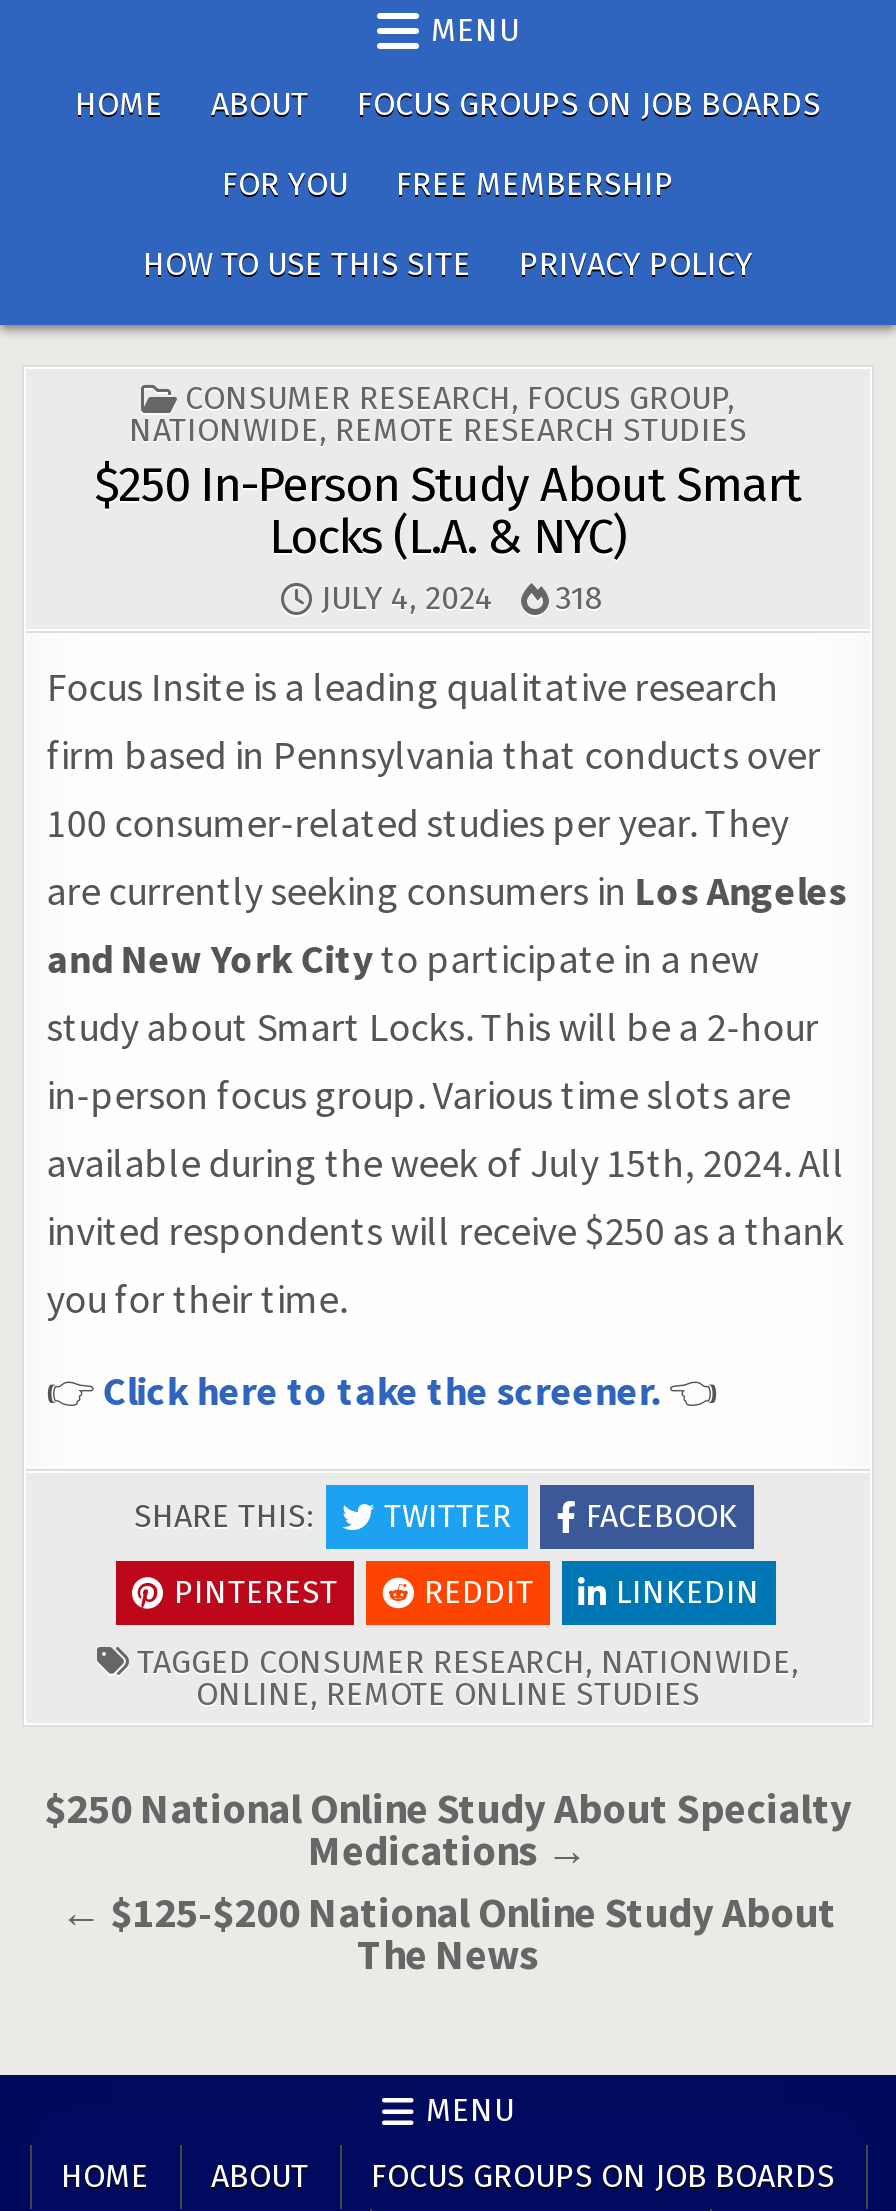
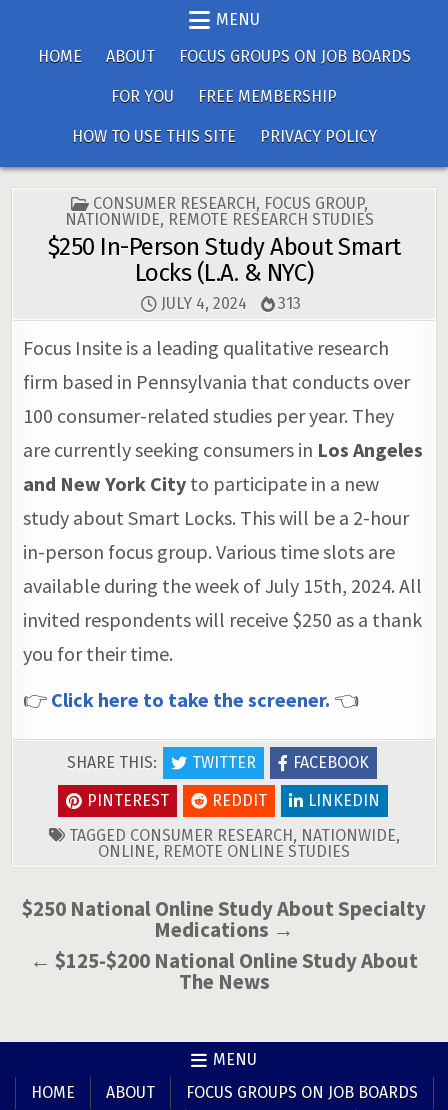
[313,578,603,616] JULY 4, 2024 318 -> [157,294,301,313] JULY 4, 2024 313

